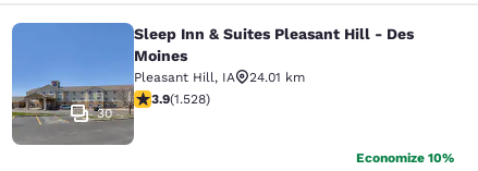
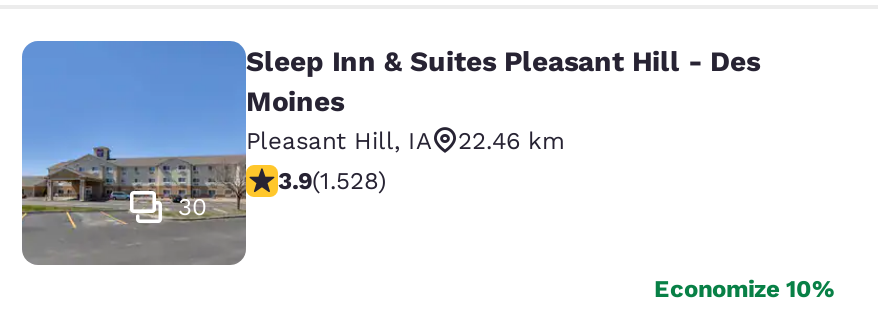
[134,70,305,85] Pleasant Hill, IA 24.01 km -> [246,127,564,155] Pleasant Hill, IA 22.46 km

